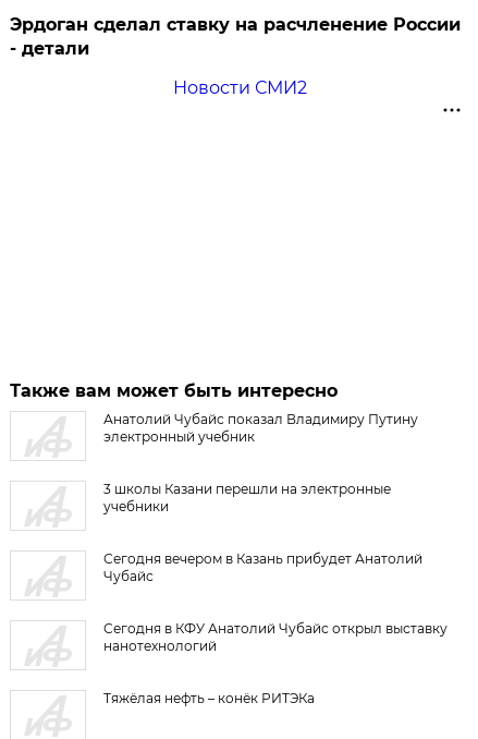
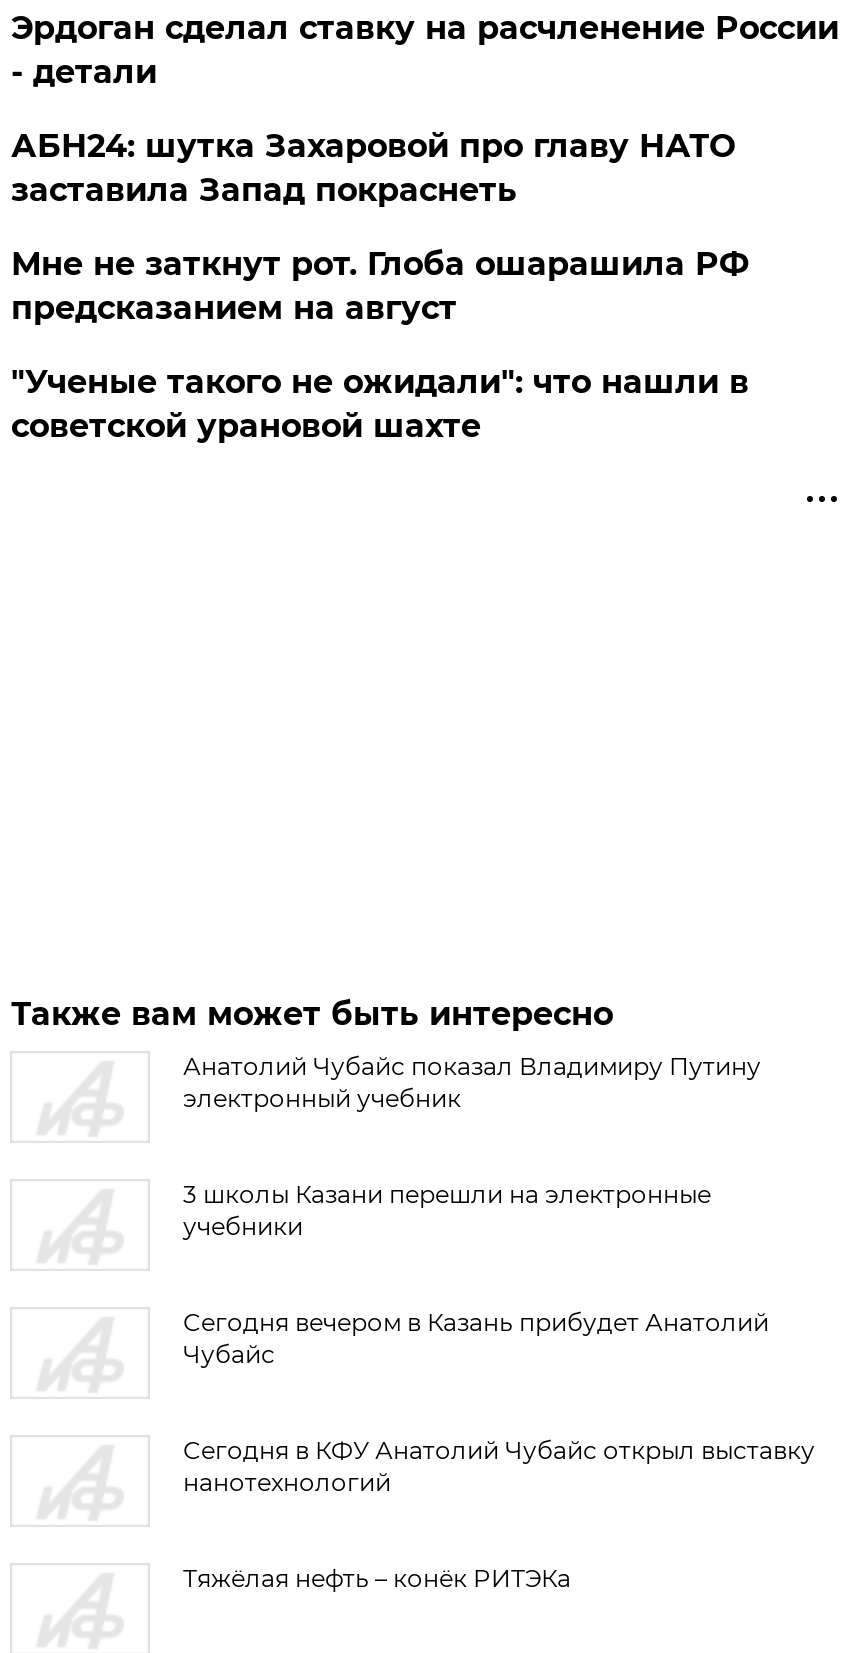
[173,77,307,98] Новости СМИ2 -> [11,127,749,445] АБН24: шутка Захаровой про главу НАТО | заставила Запад покраснеть | Мне не заткнут рот. Глоба ошарашила РФ | предсказанием на август | "Ученые такого не ожидали": что нашли в | советской урановой шахте

